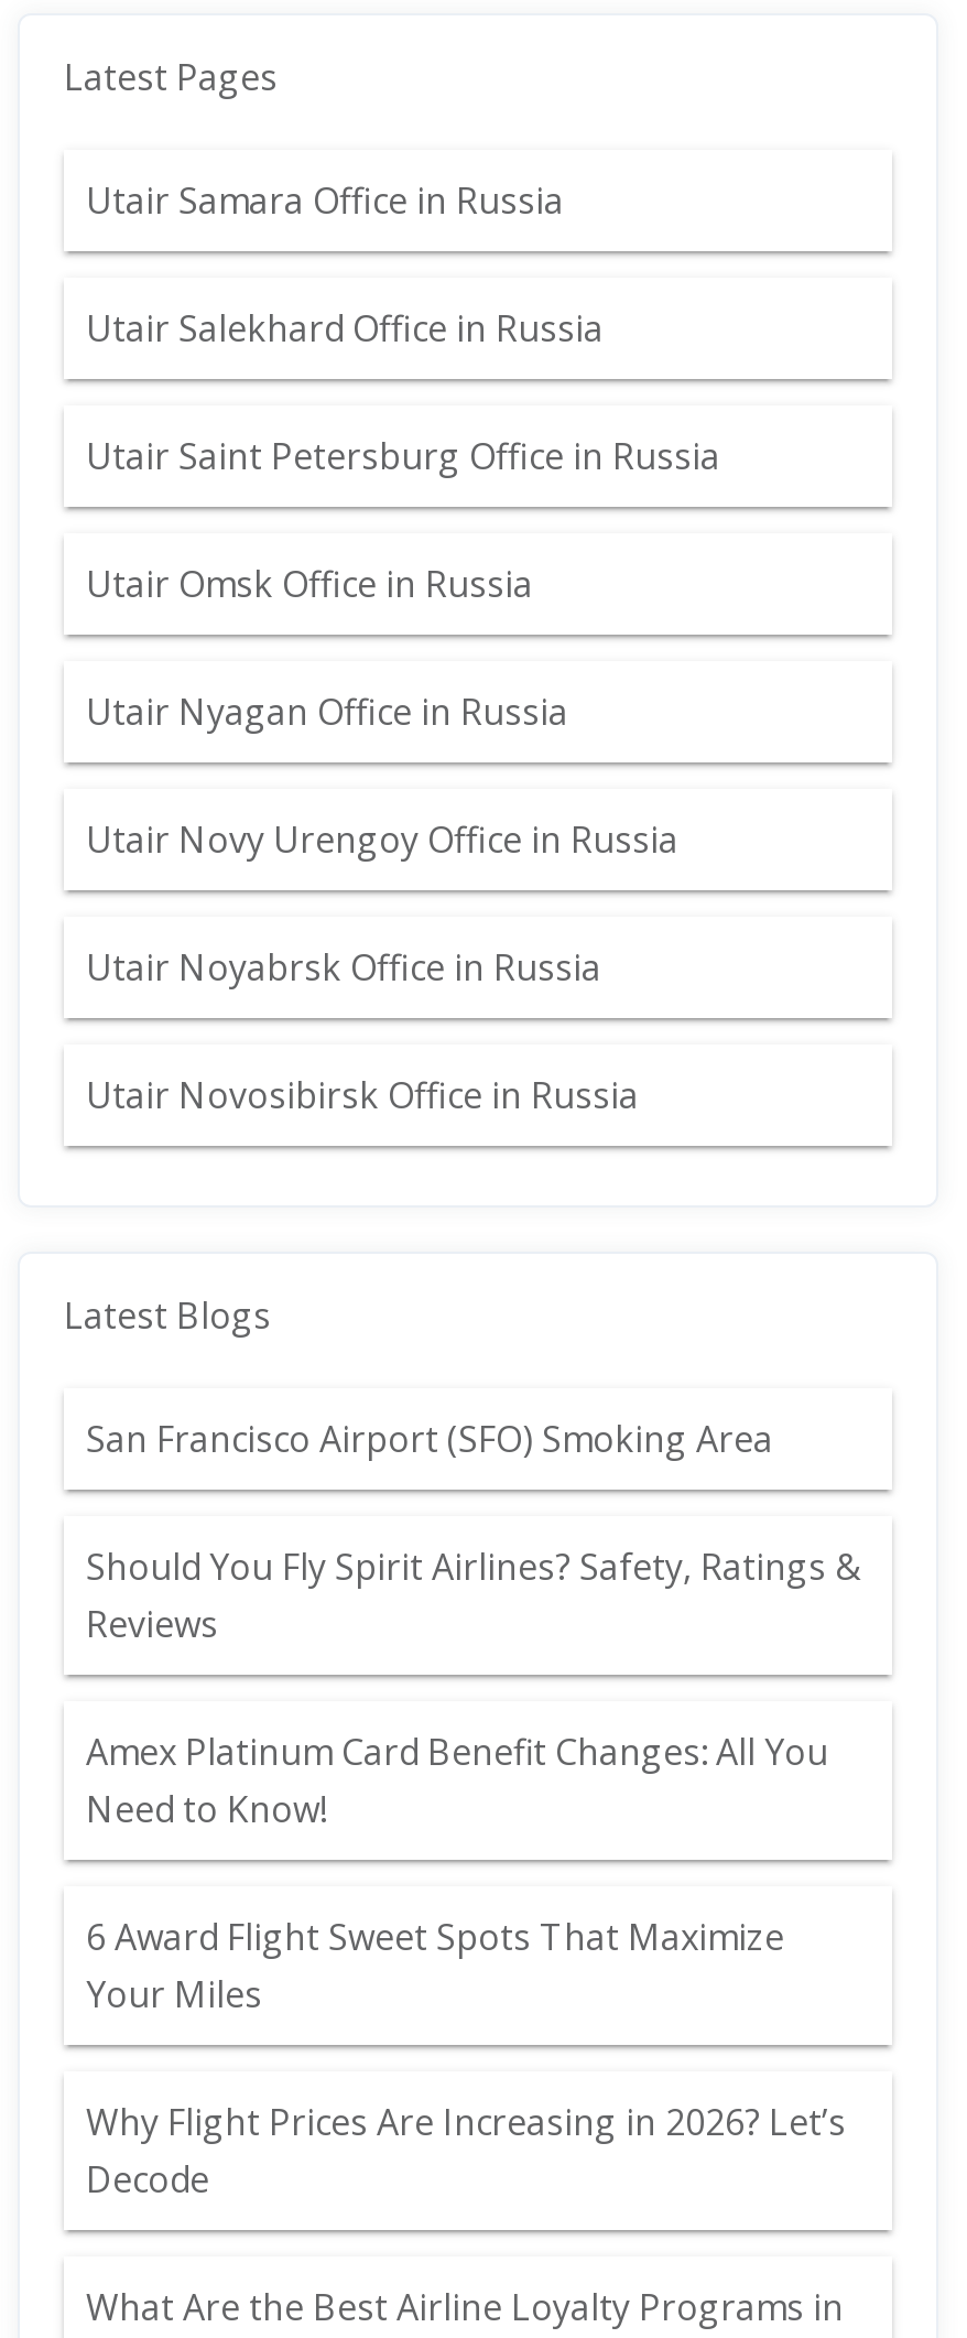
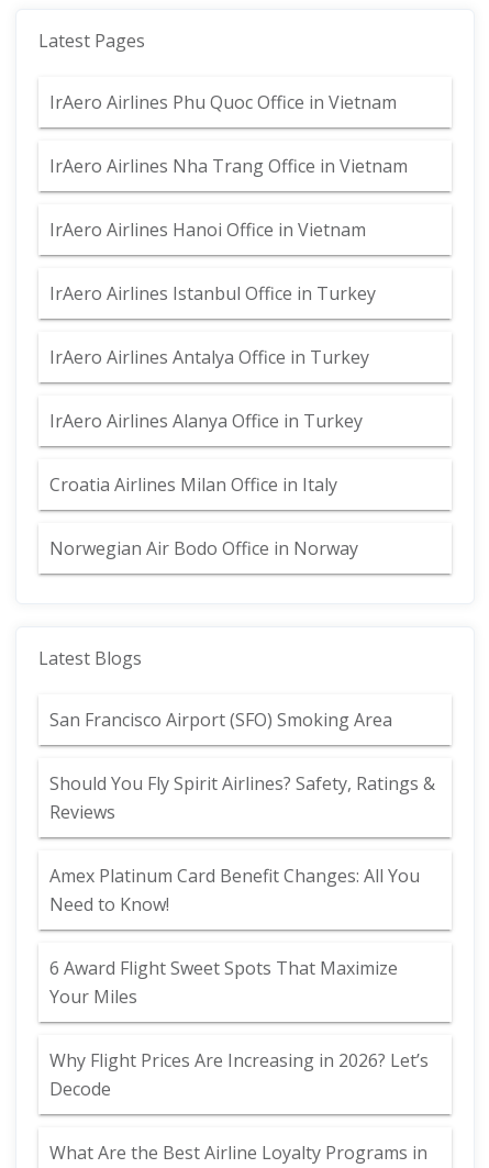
[86,176,564,225] Utair Samara Office in Russia -> [49,90,397,114] IrAero Airlines Phu Quoc Office in Vietnam
[86,304,604,353] Utair Salekhard Office in Russia -> [49,154,408,178] IrAero Airlines Nha Trang Office in Vietnam
[86,432,720,480] Utair Saint Petersburg Office in Russia -> [49,218,366,242] IrAero Airlines Hanoi Office in Vietnam
[86,560,533,608] Utair Omsk Office in Russia -> [49,281,376,305] IrAero Airlines Istanbul Office in Turkey
[86,688,568,736] Utair Nyagan Office in Russia -> [49,345,369,369] IrAero Airlines Antalya Office in Turkey
[86,815,678,864] Utair Novy Urengoy Office in Russia -> [49,409,363,433] IrAero Airlines Alanya Office in Turkey
[86,943,601,992] Utair Noyabrsk Office in Russia -> [49,472,337,497] Croatia Airlines Milan Office in Italy
[86,1071,639,1119] Utair Novosibirsk Office in Russia -> [49,536,358,560] Norwegian Air Bodo Office in Norway

